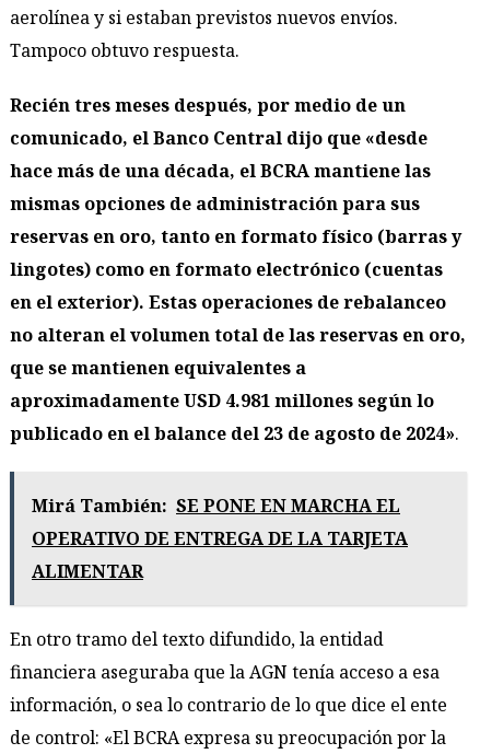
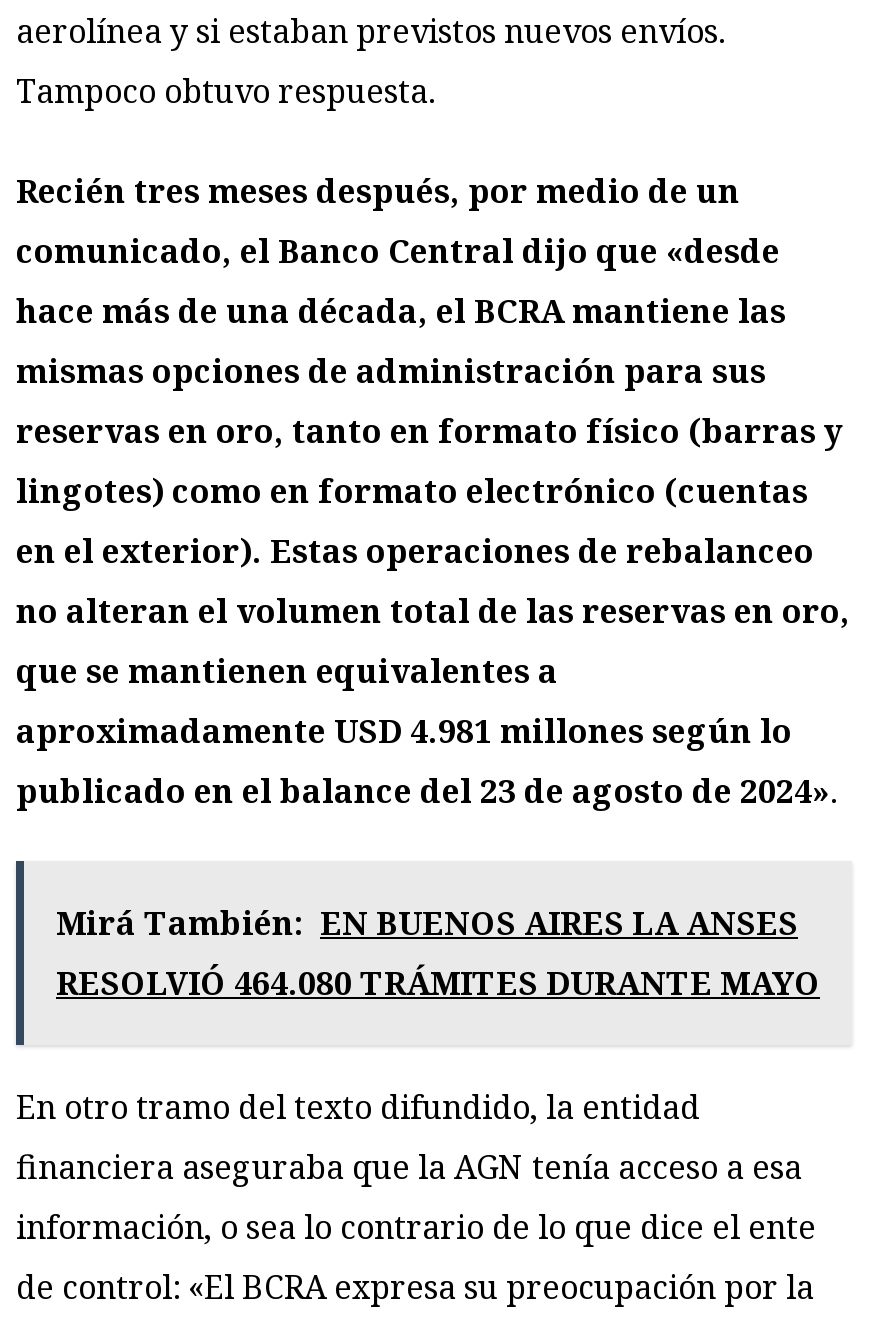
[32,493,408,583] Mirá También: SE PONE EN MARCHA EL | OPERATIVO DE ENTREGA DE LA TARJETA | ALIMENTAR -> [56,901,820,1005] Mirá También: EN BUENOS AIRES LA ANSES | RESOLVIÓ 464.080 TRÁMITES DURANTE MAYO

